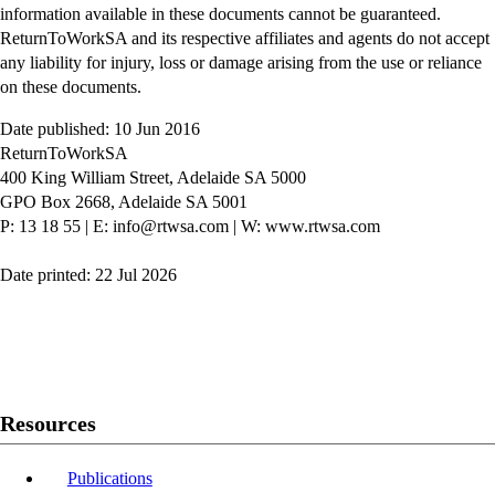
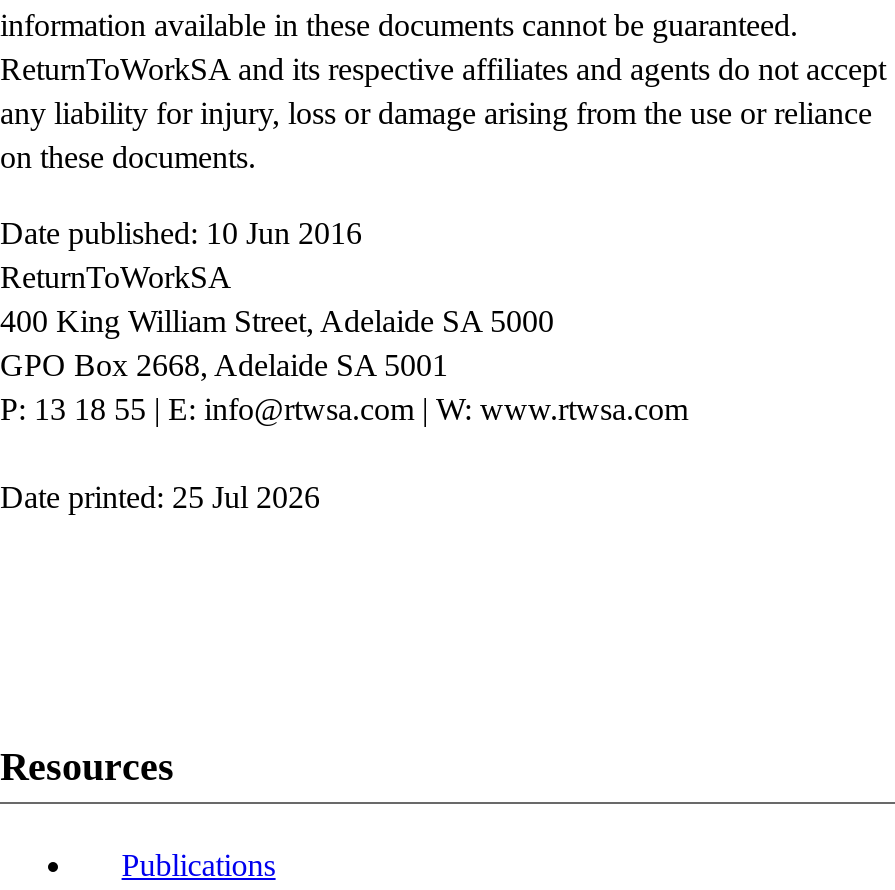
[0,265,177,284] Date printed: 22 Jul 2026 -> [0,480,320,514] Date printed: 25 Jul 2026

